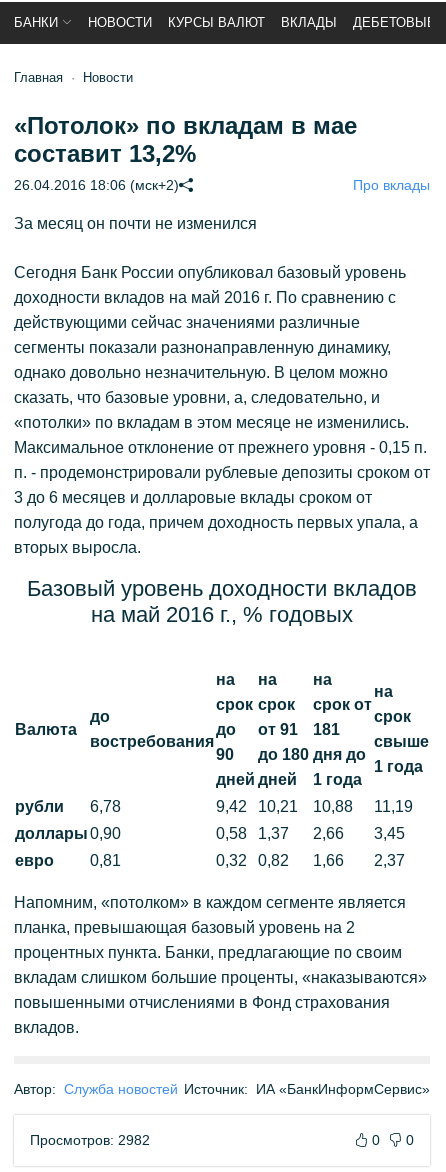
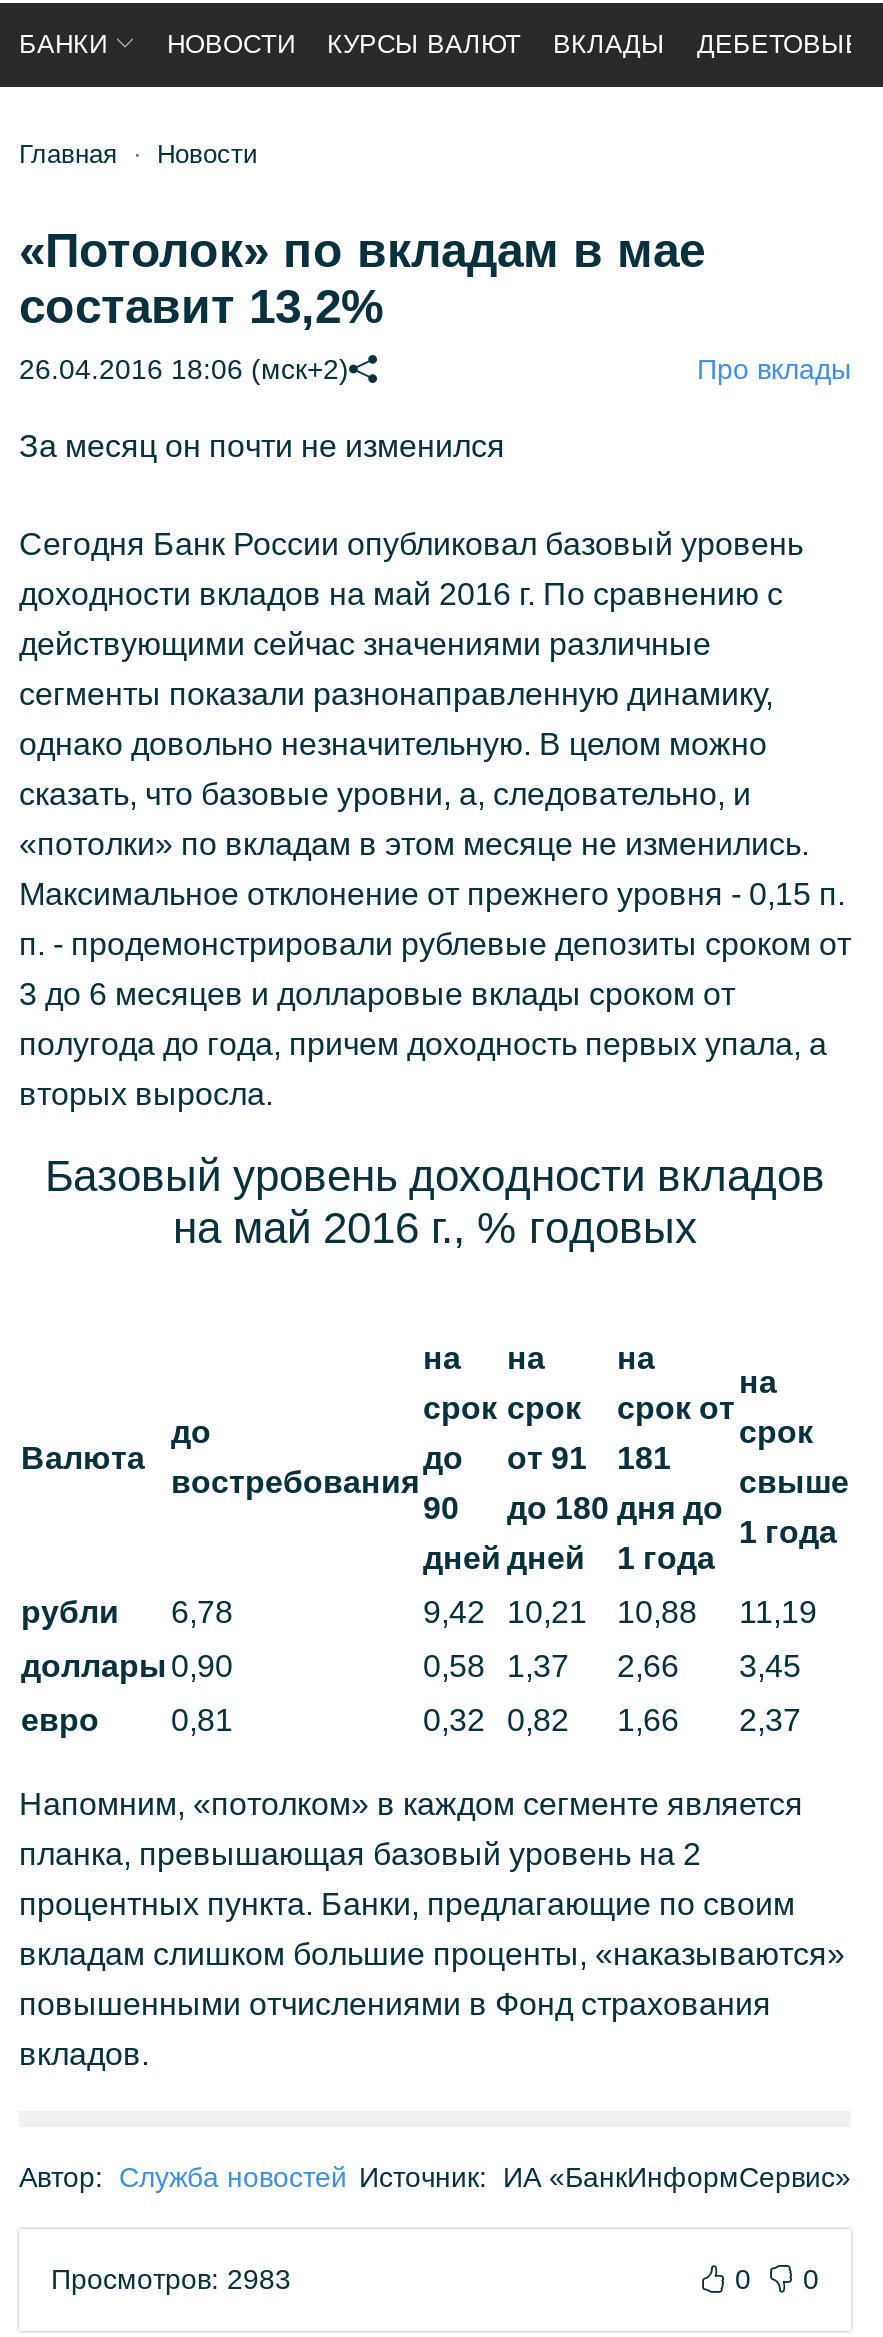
[30,1132,150,1148] Просмотров: 2982 -> [51,2263,291,2295] Просмотров: 2983

